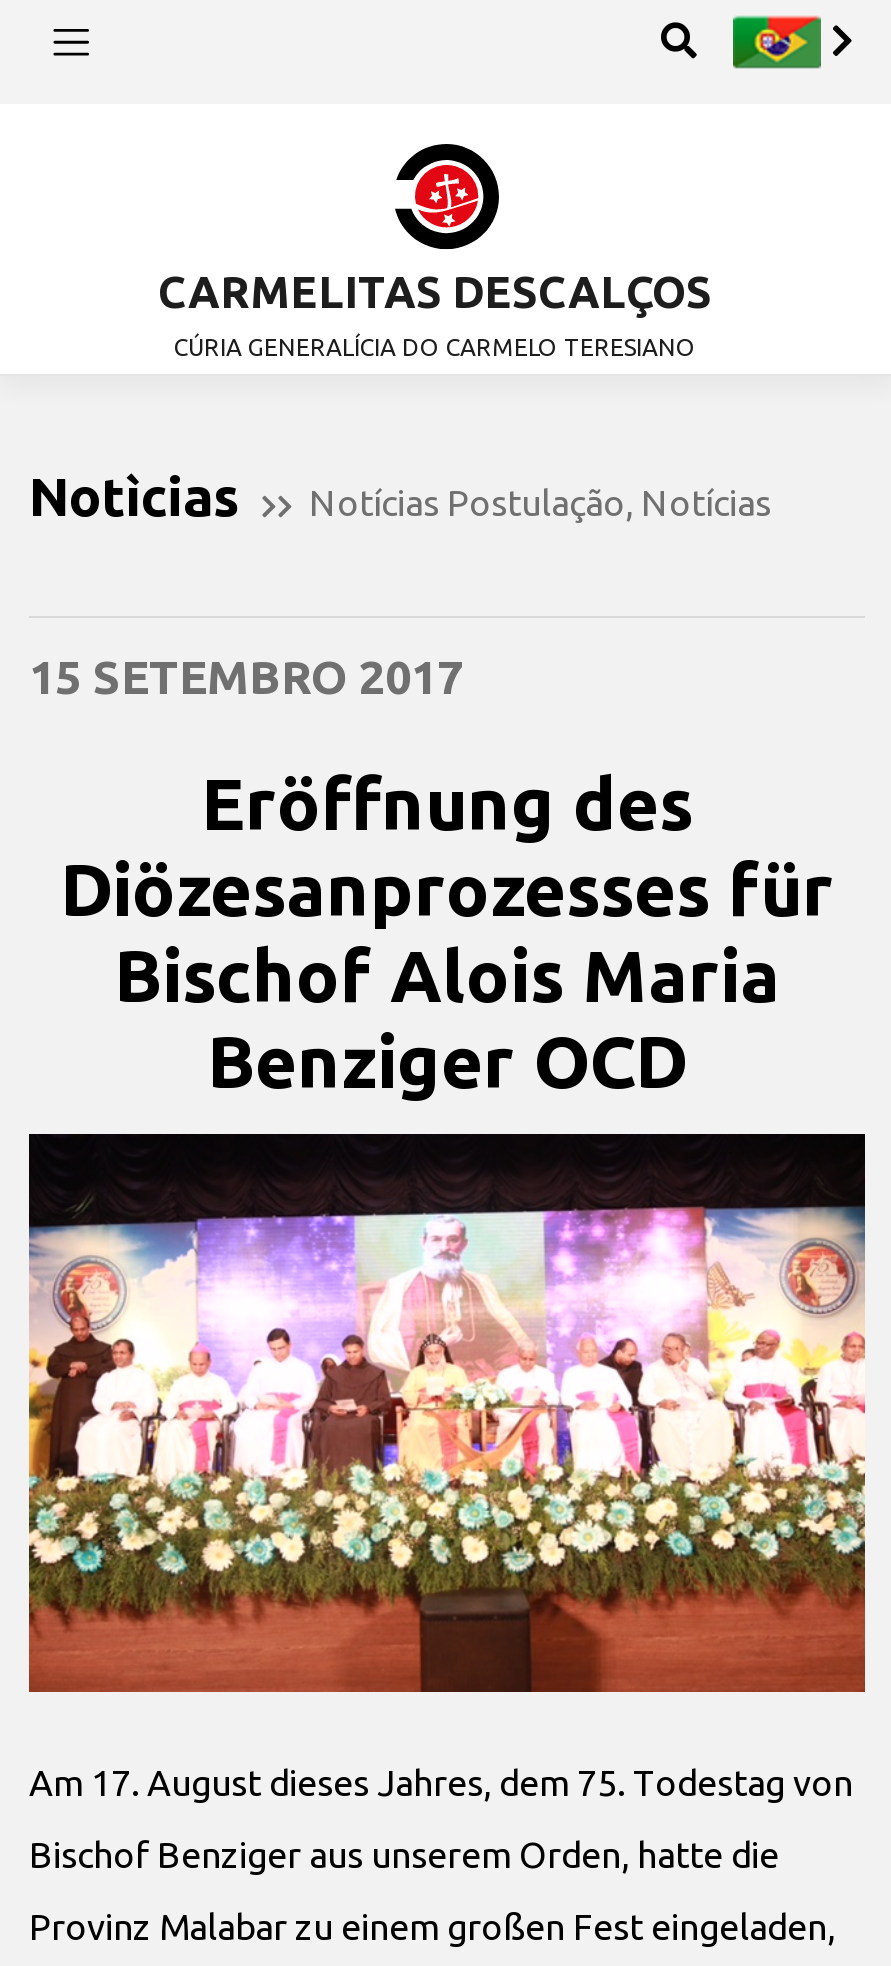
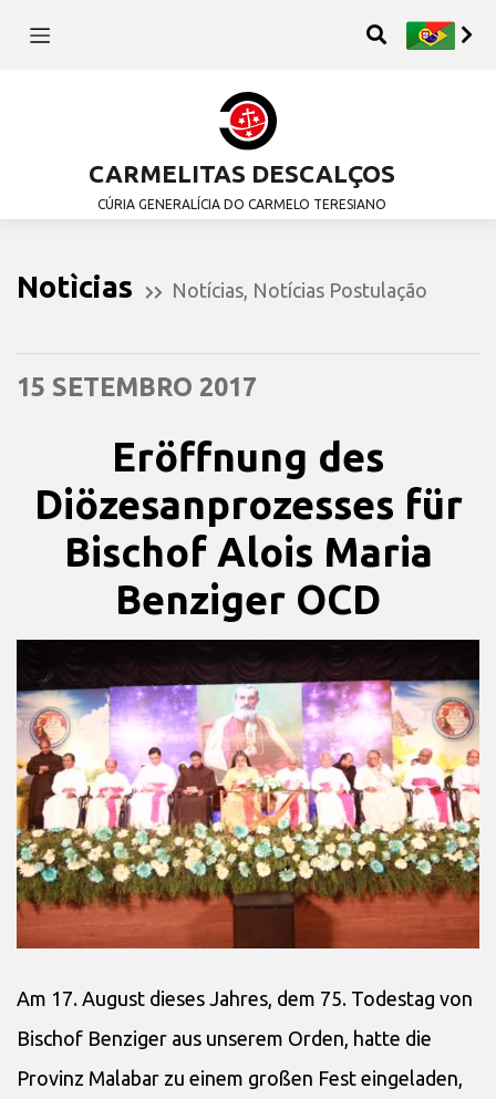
[309,482,771,522] Notícias Postulação, Notícias -> [172,279,427,301] Notícias, Notícias Postulação

